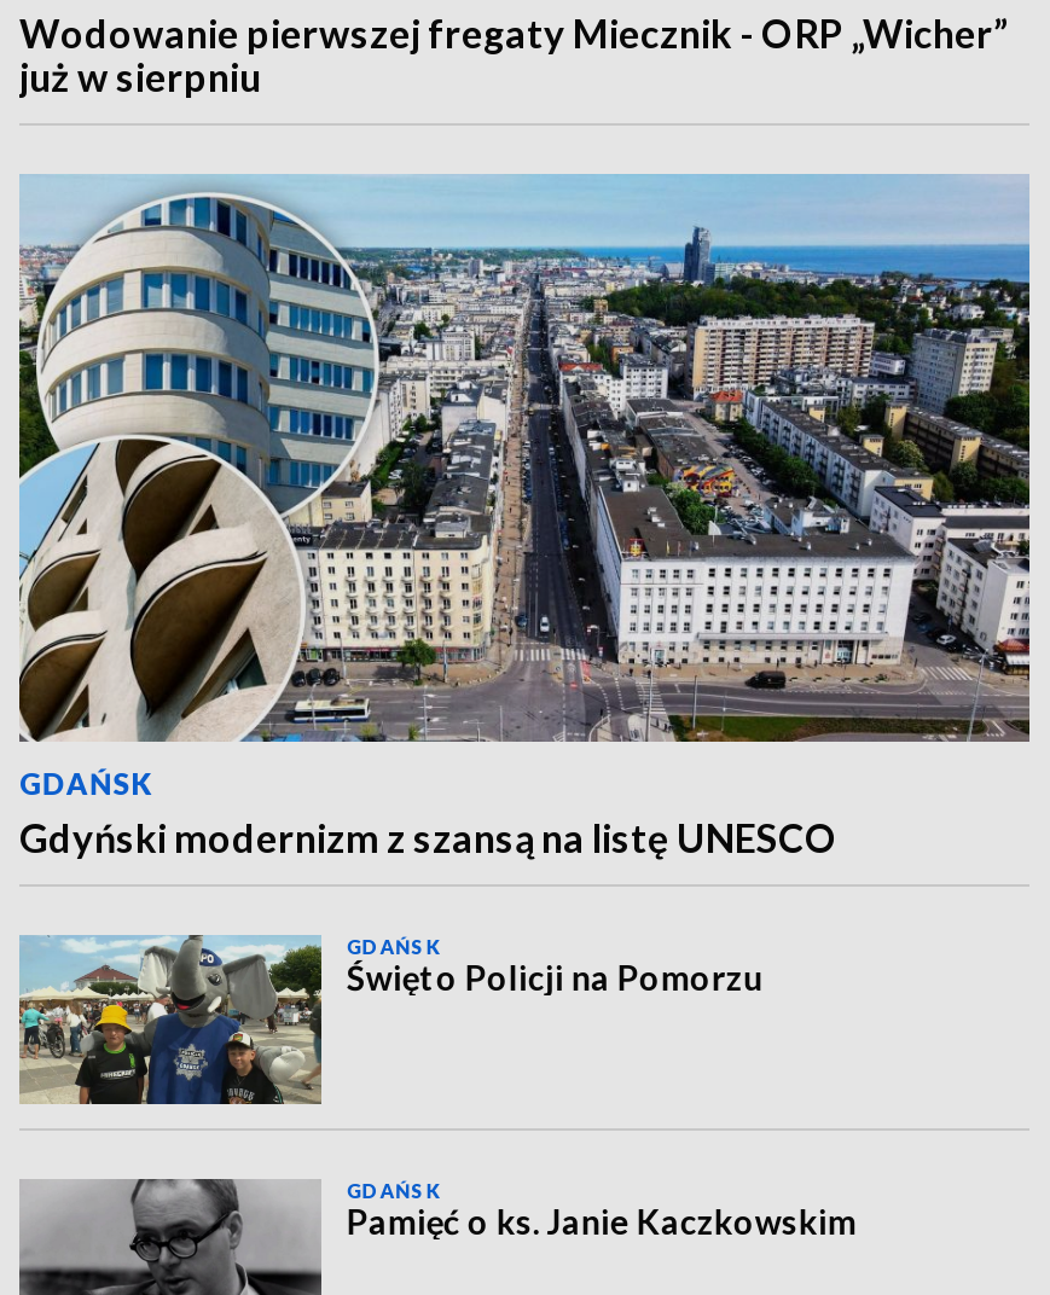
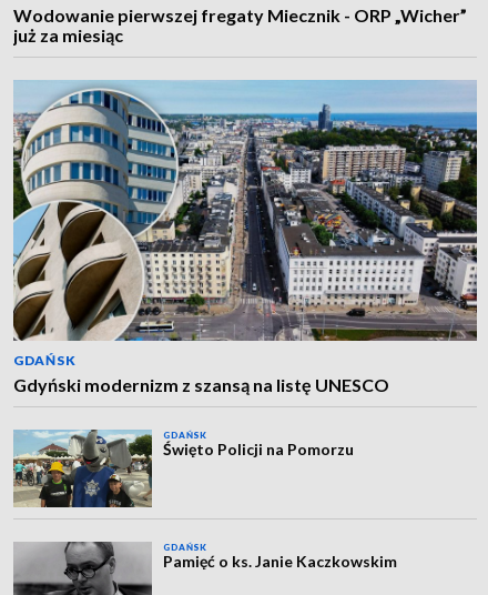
[19,53,261,99] już w sierpniu -> [13,24,123,46] już za miesiąc

